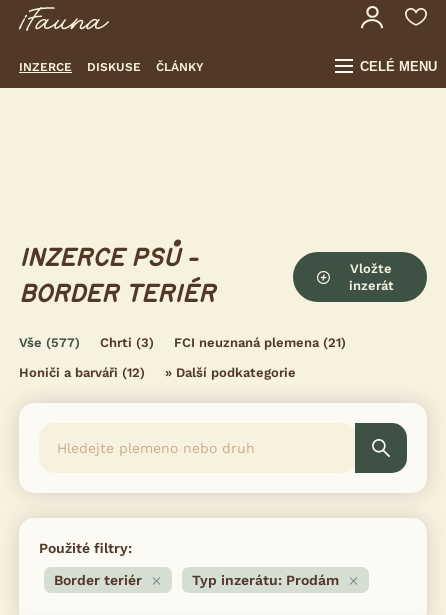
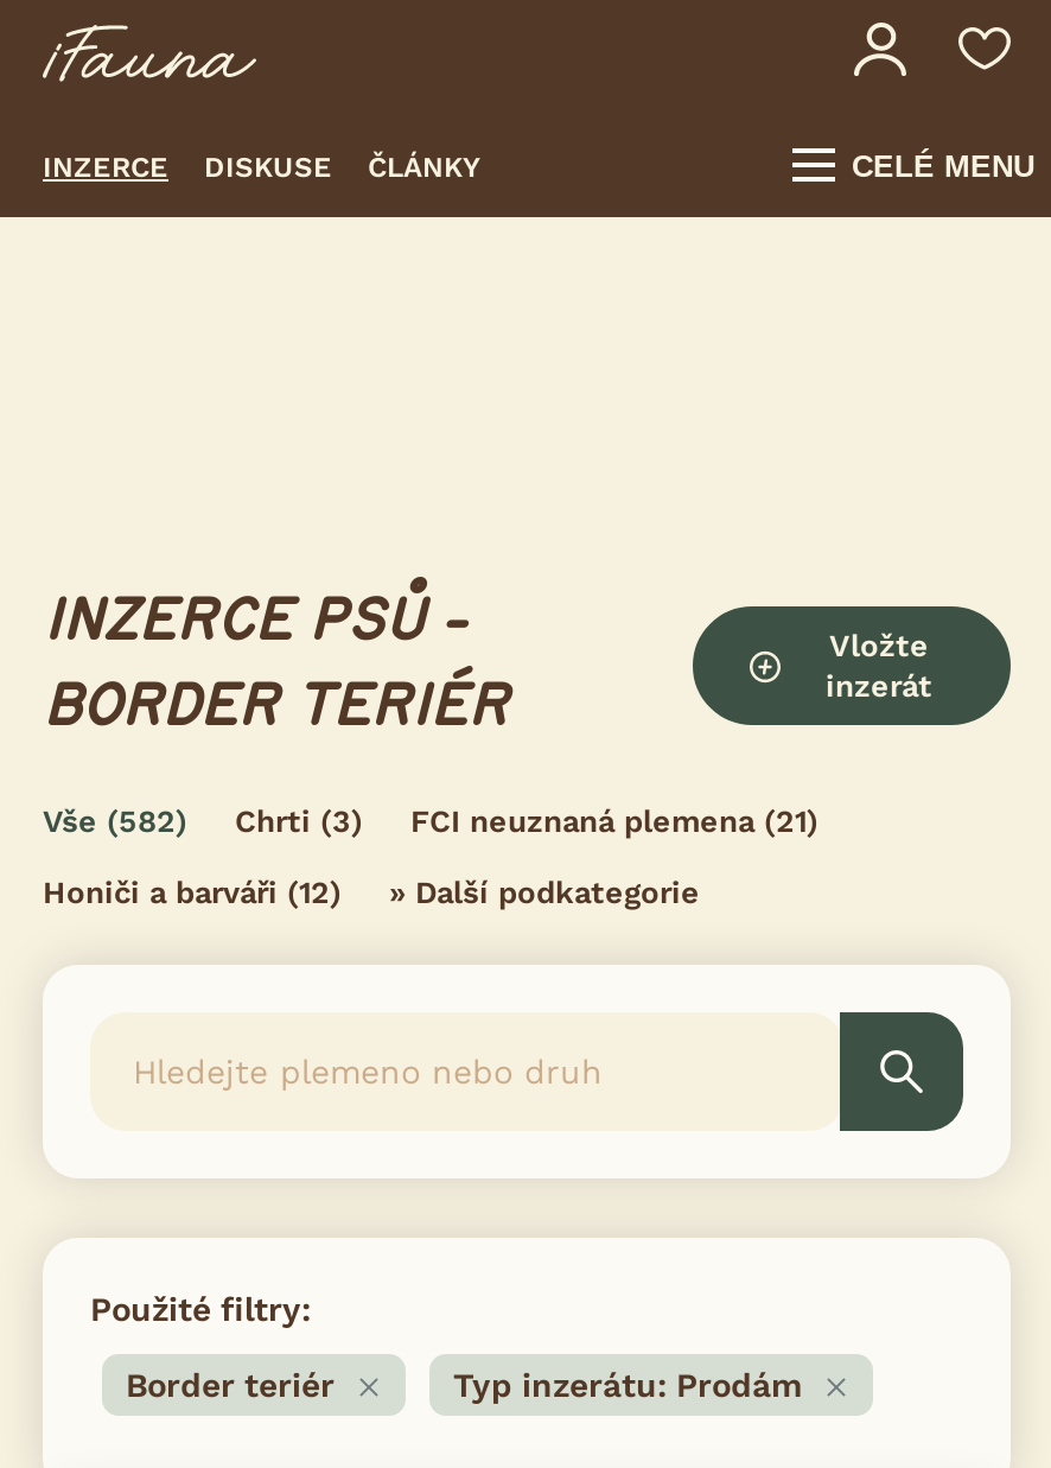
[19,335,346,350] Vše (577) Chrti (3) FCI neuznaná plemena (21) -> [43,803,818,839] Vše (582) Chrti (3) FCI neuznaná plemena (21)

